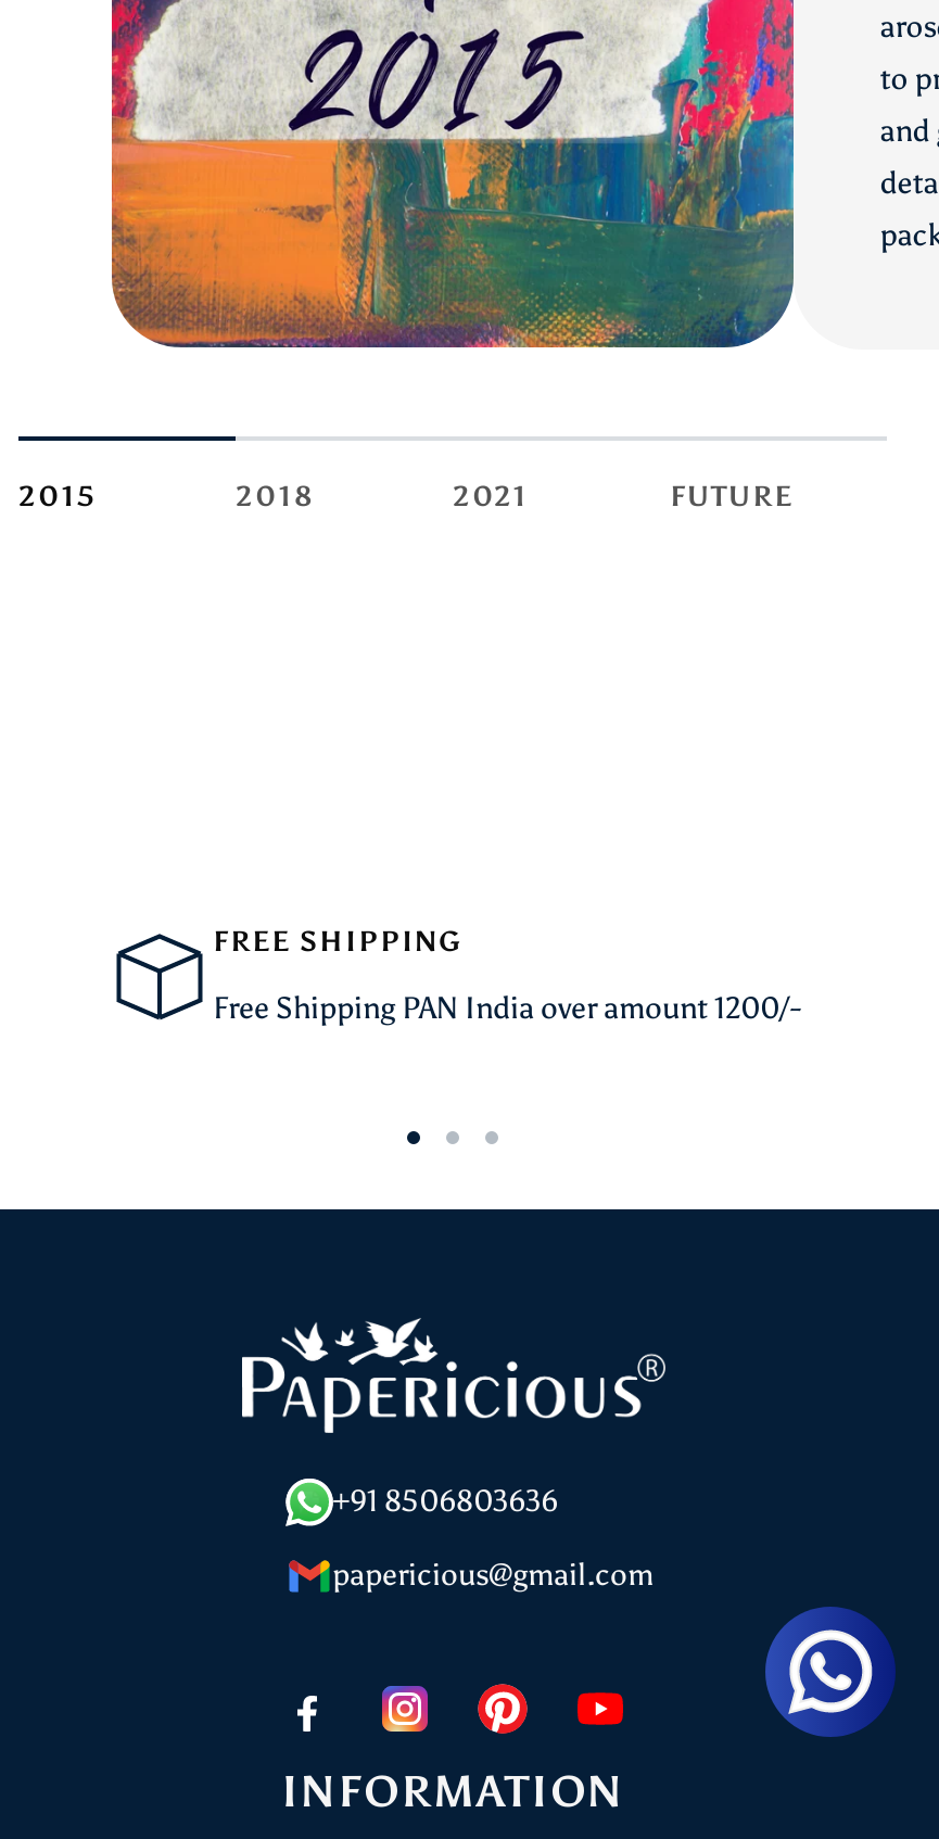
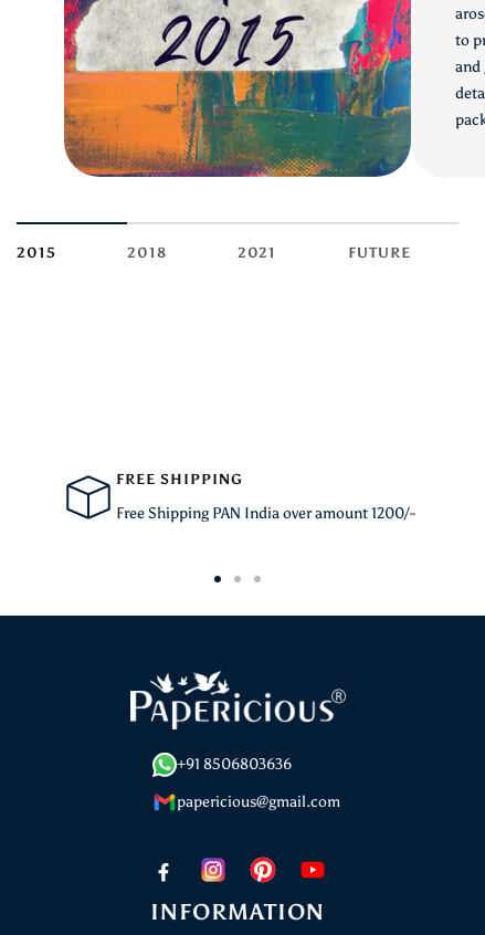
[763,1607,896,1737] [image] -> none

